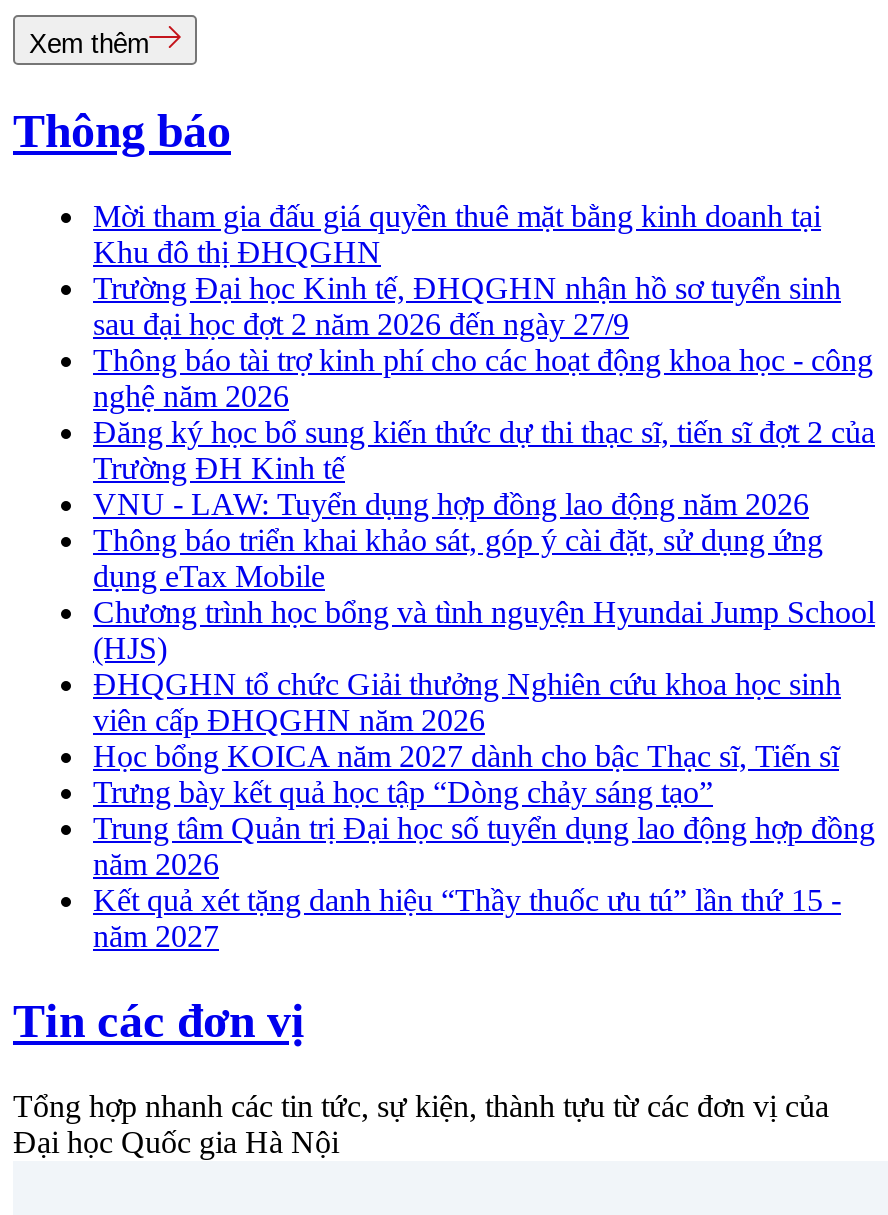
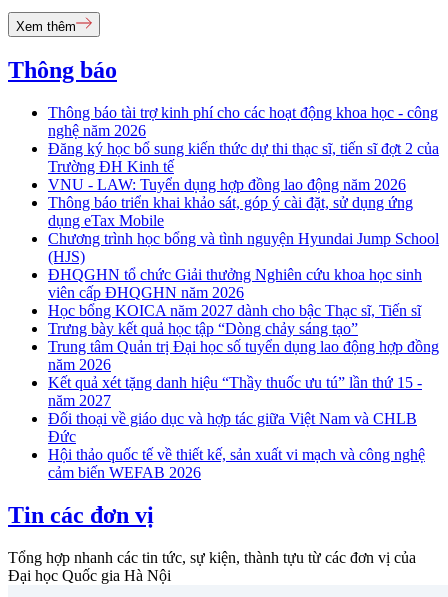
[93,199,841,341] Mời tham gia đấu giá quyền thuê mặt bằng kinh doanh tại | Khu đô thị ĐHQGHN | Trường Đại học Kinh tế, ĐHQGHN nhận hồ sơ tuyển sinh | sau đại học đợt 2 năm 2026 đến ngày 27/9 -> none
moved [93,343,875,953] -> [48,104,439,409]: Thông báo tài trợ kinh phí cho các hoạt động khoa học - công | nghệ năm 2026 | Đăng ký học bổ sung kiến thức dự thi thạc sĩ, tiến sĩ đợt 2 của | ... | Kết quả xét tặng danh hiệu “Thầy thuốc ưu tú” lần thứ 15 - | năm 2027
none -> [48,410,425,481] Đối thoại về giáo dục và hợp tác giữa Việt Nam và CHLB | Đức | Hội thảo quốc tế về thiết kế, sản xuất vi mạch và công nghệ | cảm biến WEFAB 2026

